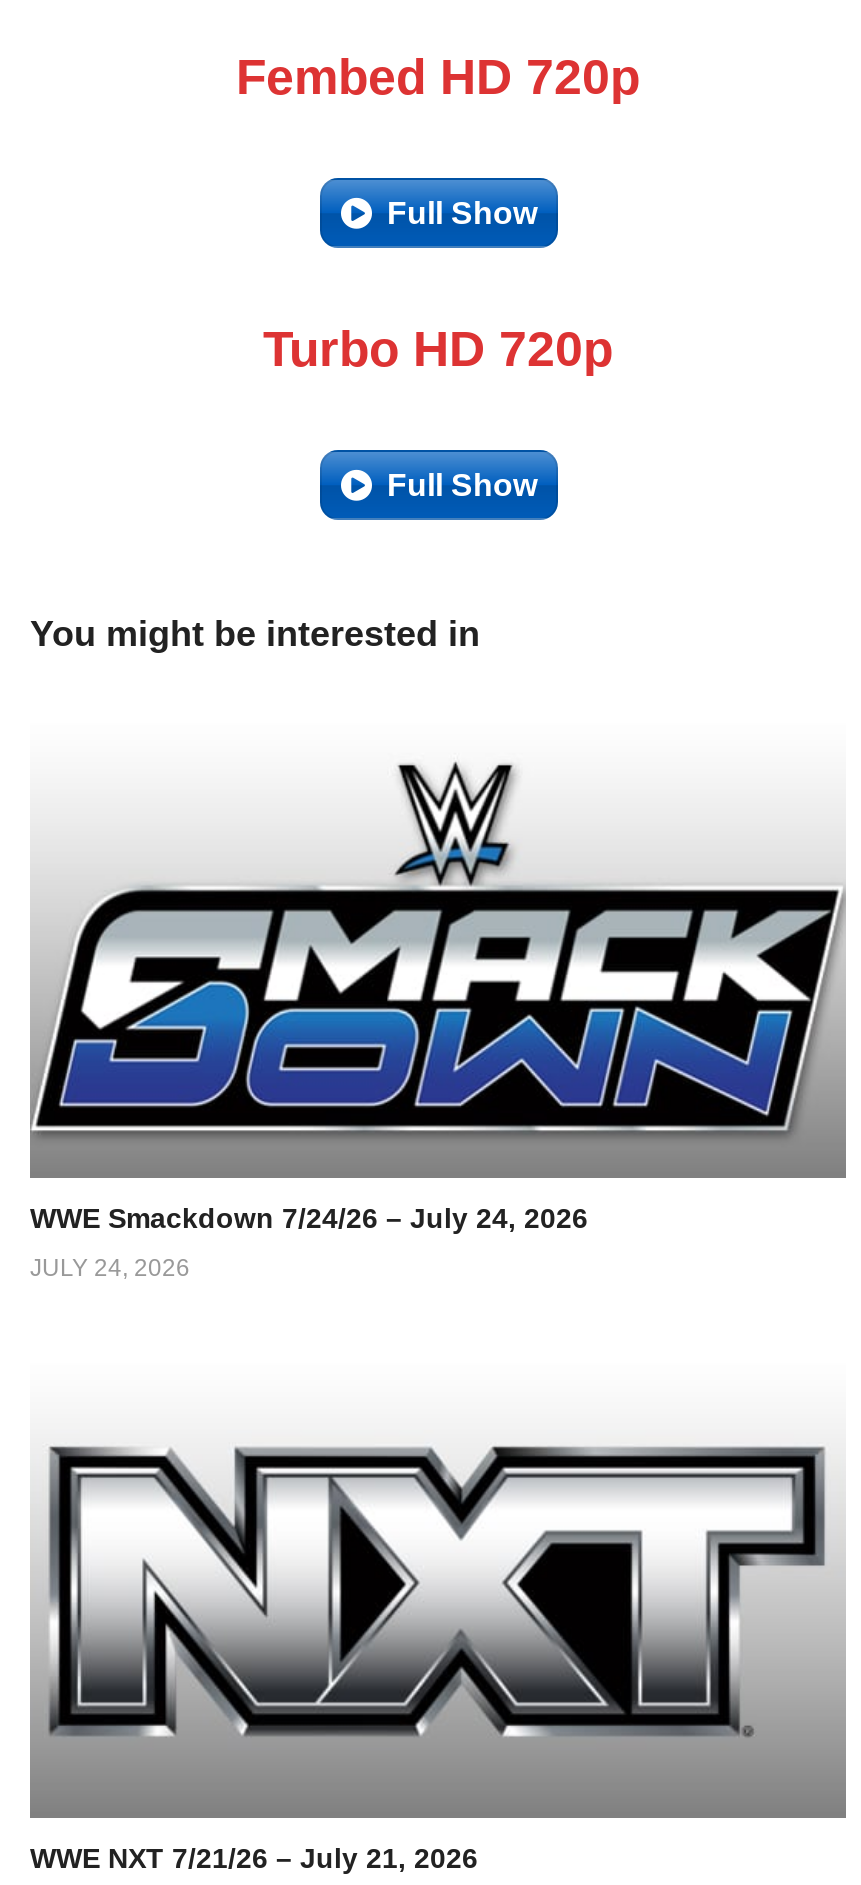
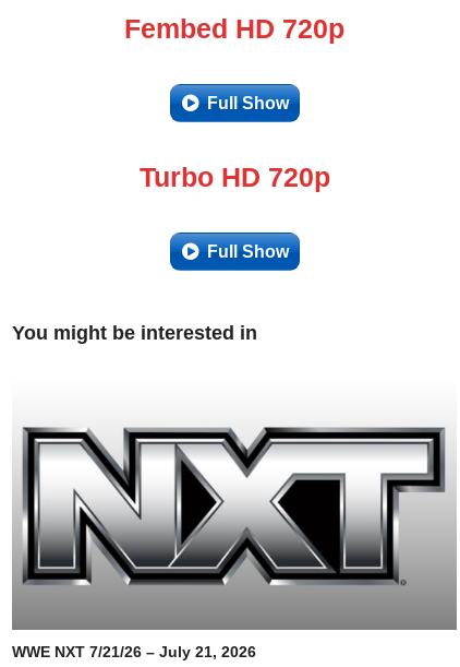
[30,762,844,1282] [image] | WWE Smackdown 7/24/26 – July 24, 2026 | JULY 24, 2026 -> none

